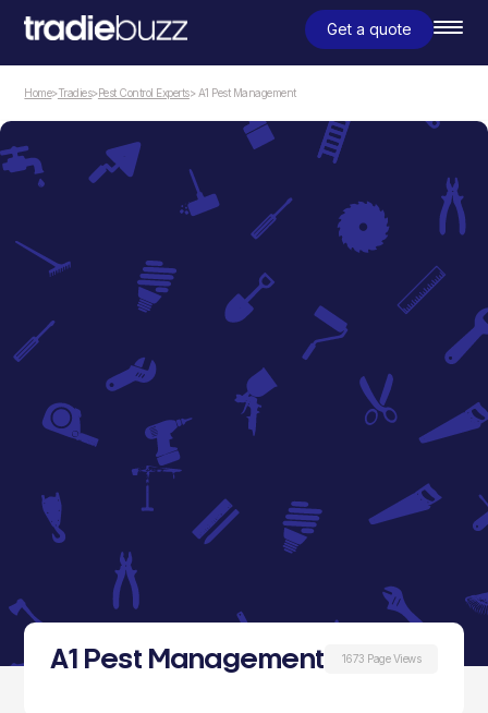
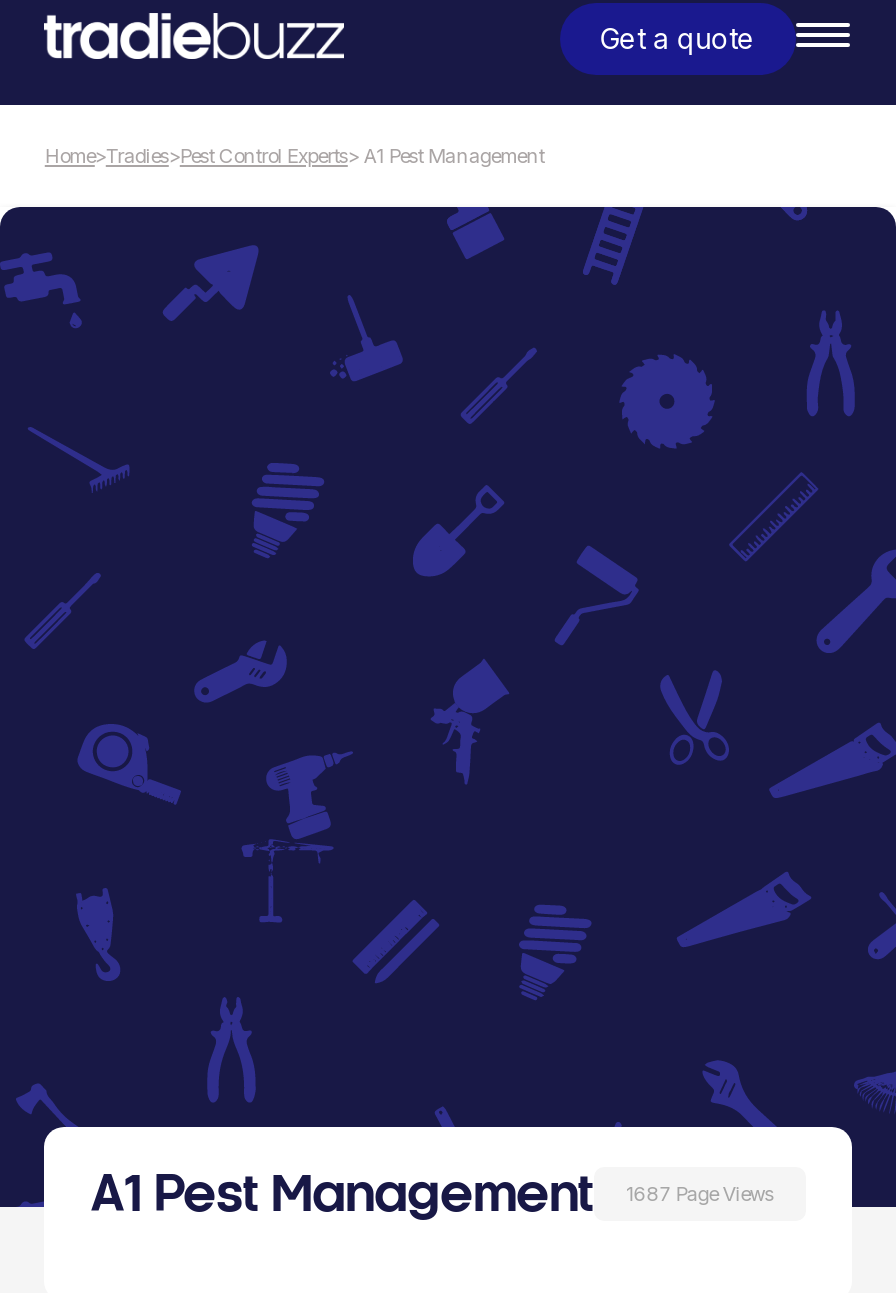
[50,644,421,673] A1 Pest Management 1673 Page Views -> [90,1166,774,1220] A1 Pest Management 1687 Page Views

